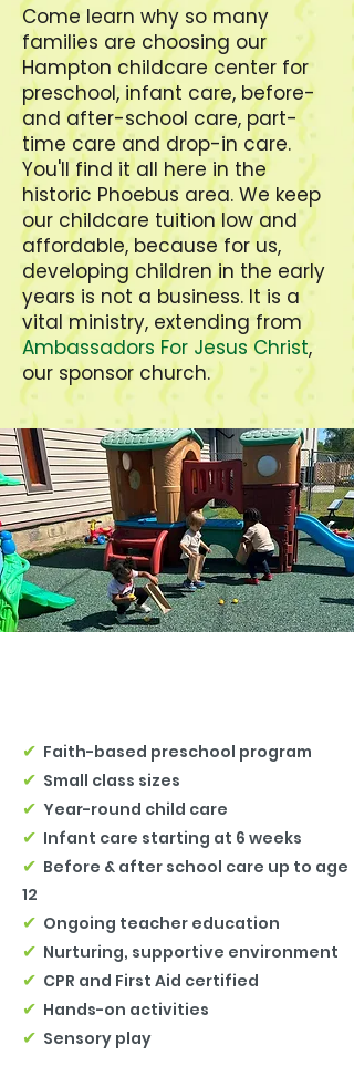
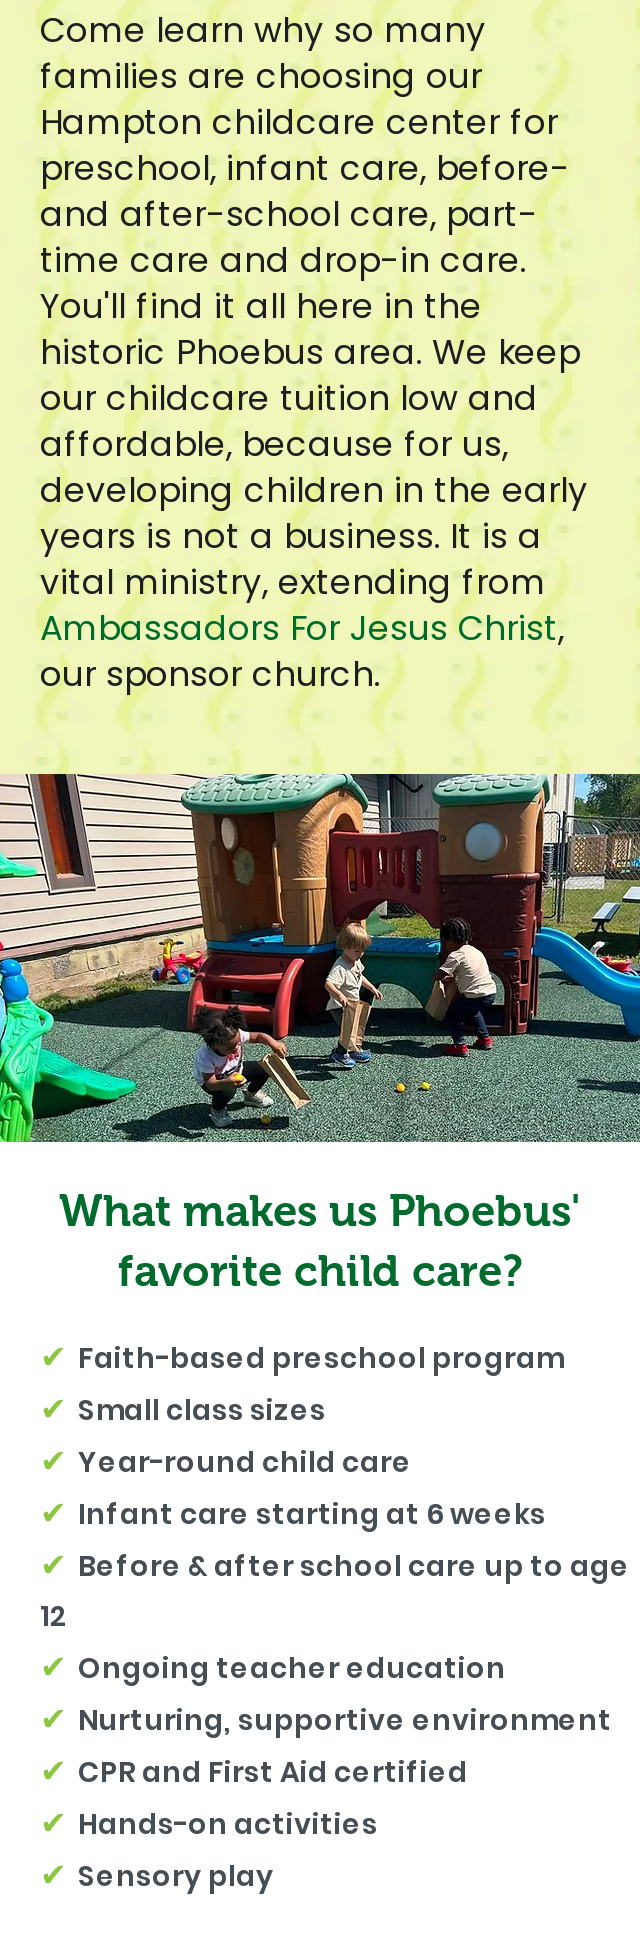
none -> [59,1186,581,1296] What makes us Phoebus' | favorite child care?

